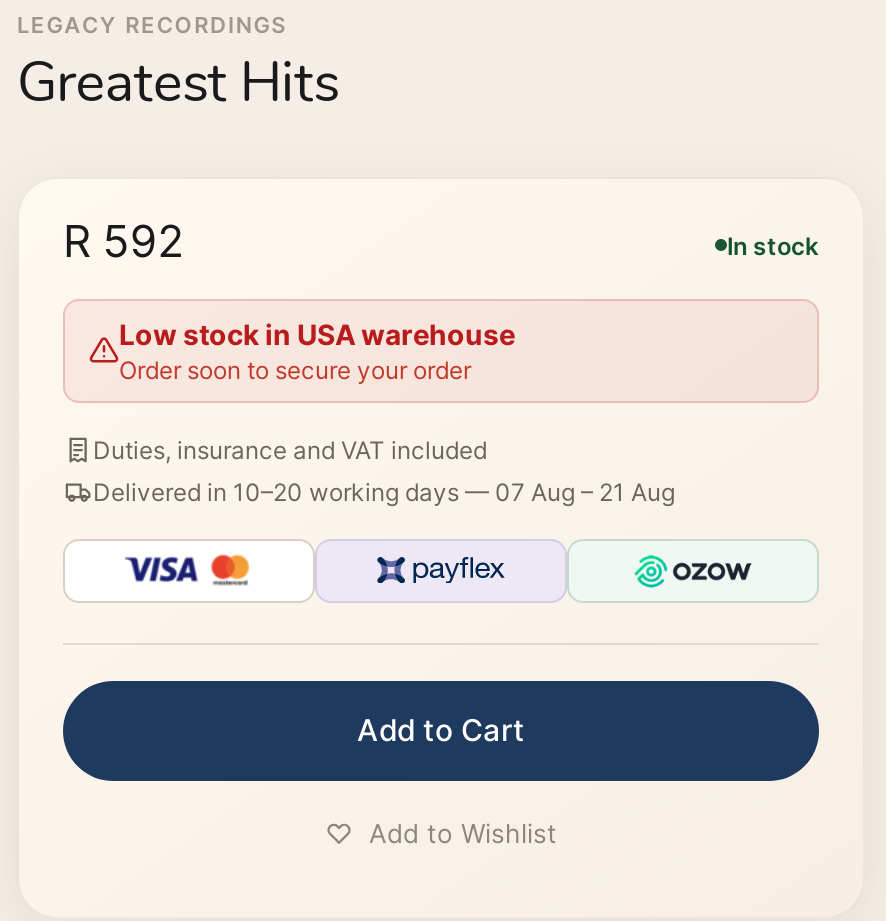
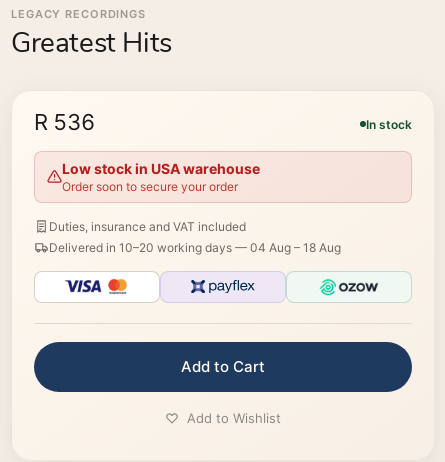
[63,214,184,266] R 592 -> [34,108,94,134] R 536
[93,476,675,506] Delivered in 10–20 working days — 07 Aug – 21 Aug -> [49,239,341,254] Delivered in 10–20 working days — 04 Aug – 18 Aug

